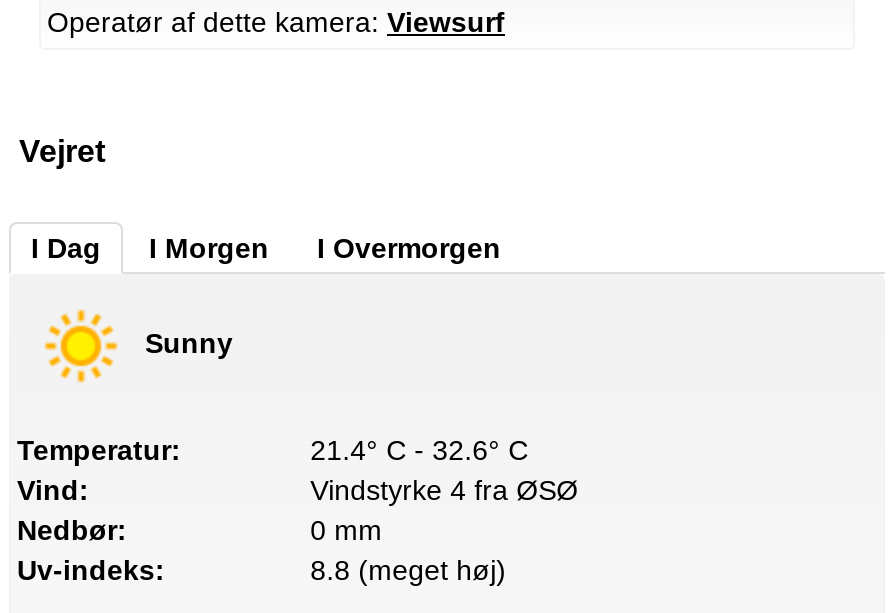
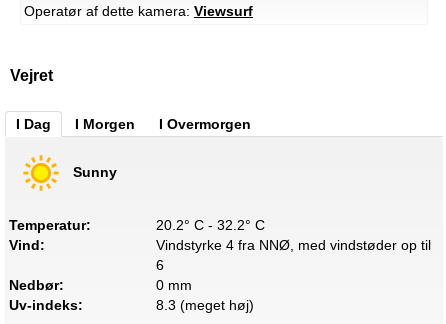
[310,434,528,466] 21.4° C - 32.6° C -> [156,217,265,233] 20.2° C - 32.2° C
[310,474,578,506] Vindstyrke 4 fra ØSØ -> [156,237,431,273] Vindstyrke 4 fra NNØ, med vindstøder op til | 6
[310,554,506,586] 8.8 (meget høj) -> [156,297,254,313] 8.3 (meget høj)

